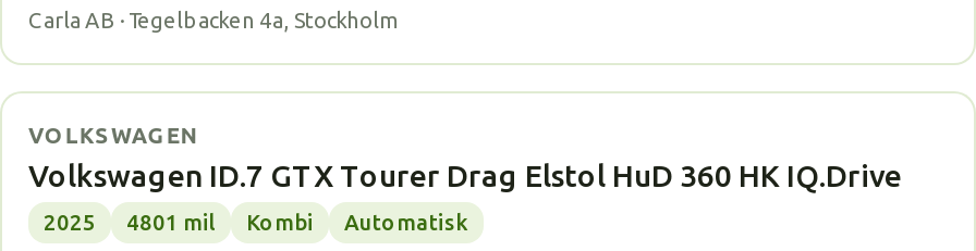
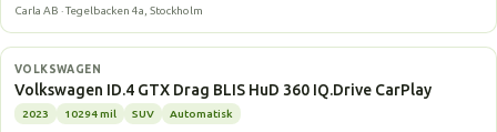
[28,159,902,193] Volkswagen ID.7 GTX Tourer Drag Elstol HuD 360 HK IQ.Drive -> [14,81,432,99] Volkswagen ID.4 GTX Drag BLIS HuD 360 IQ.Drive CarPlay
[44,211,314,235] 2025 | 4801 mil | Kombi -> [22,108,154,120] 2023 | 10294 mil | SUV

